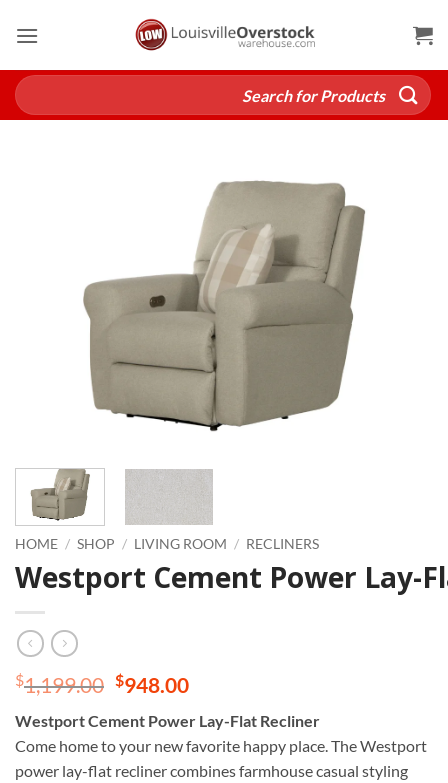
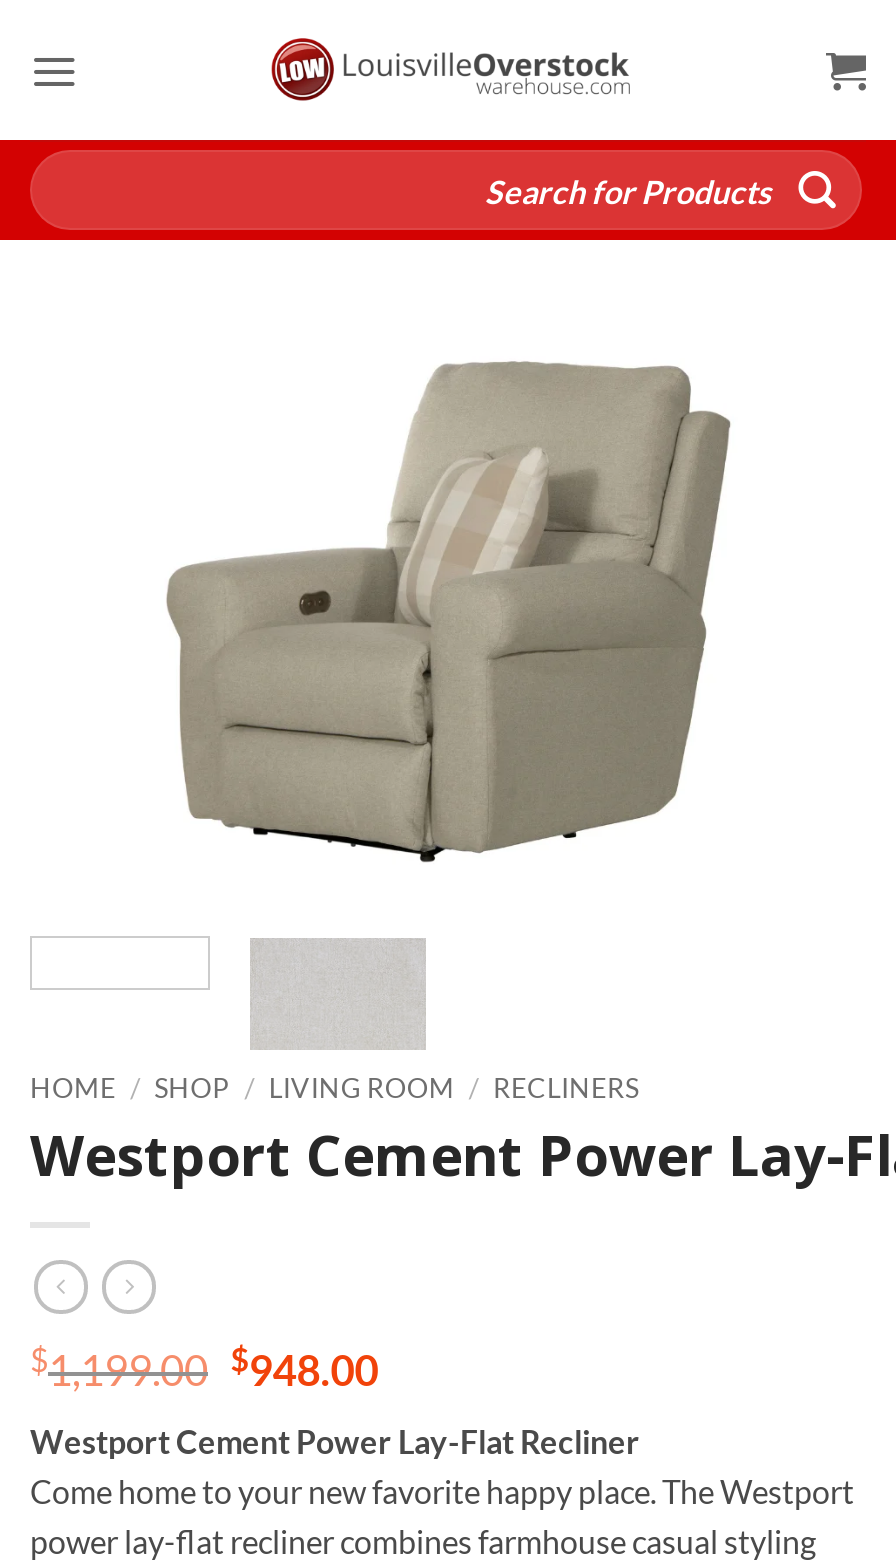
[30,468,91,521] [image] -> none

